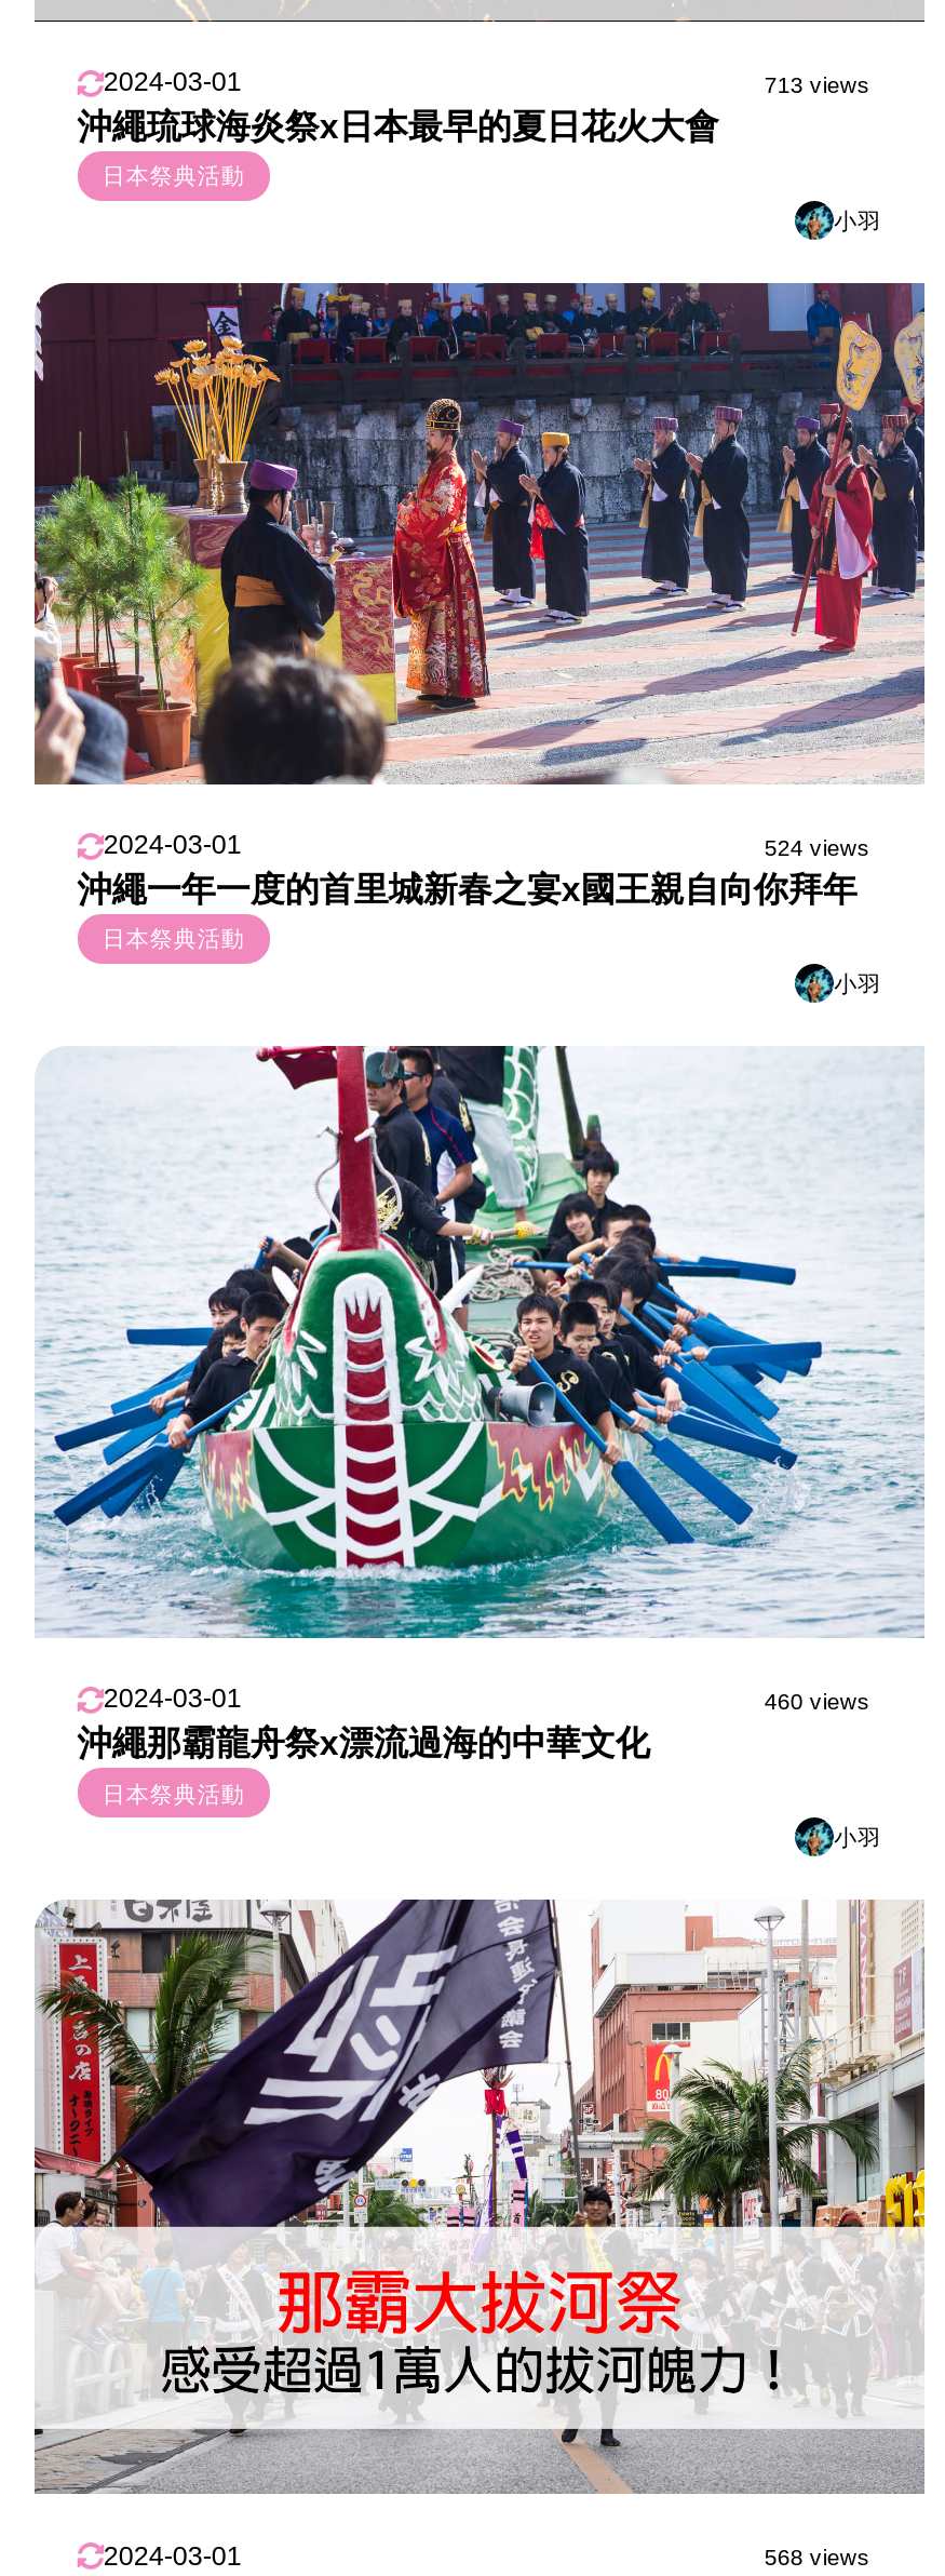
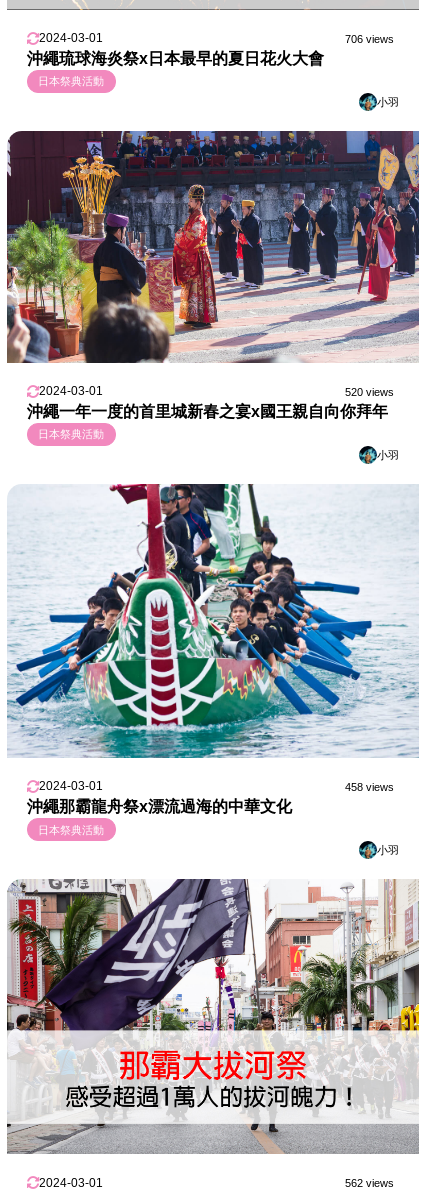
[764,70,870,96] 713 views -> [345,33,394,45] 706 views
[764,834,870,860] 524 views -> [345,386,394,398] 520 views
[764,1687,870,1713] 460 views -> [345,781,394,793] 458 views
[764,2544,870,2570] 568 views -> [345,1177,394,1189] 562 views

